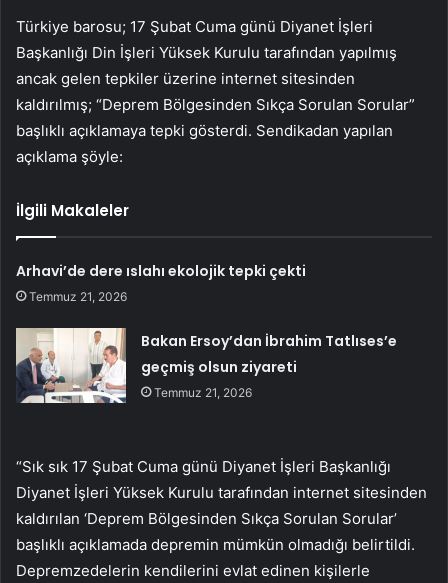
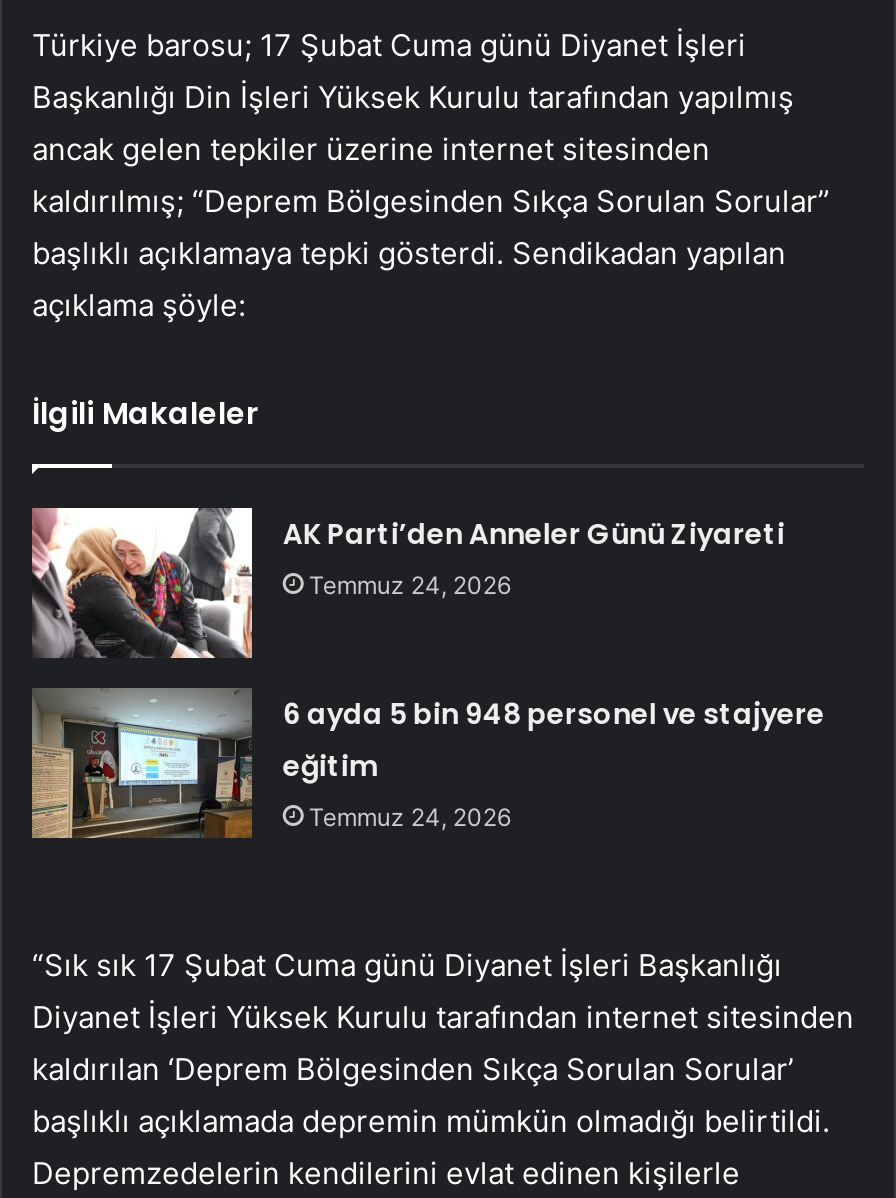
[16,261,306,304] Arhavi’de dere ıslahı ekolojik tepki çekti | Temmuz 21, 2026 -> [283,513,785,599] AK Parti’den Anneler Günü Ziyareti | Temmuz 24, 2026
[16,328,397,404] [image] | Bakan Ersoy’dan İbrahim Tatlıses’e | geçmiş olsun ziyareti | Temmuz 21, 2026 -> [30,690,825,840] [image] | 6 ayda 5 bin 948 personel ve stajyere | eğitim | Temmuz 24, 2026

